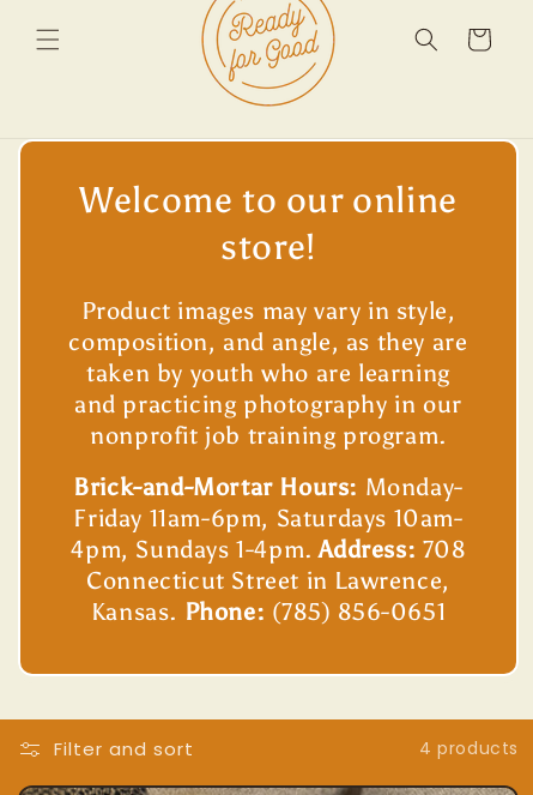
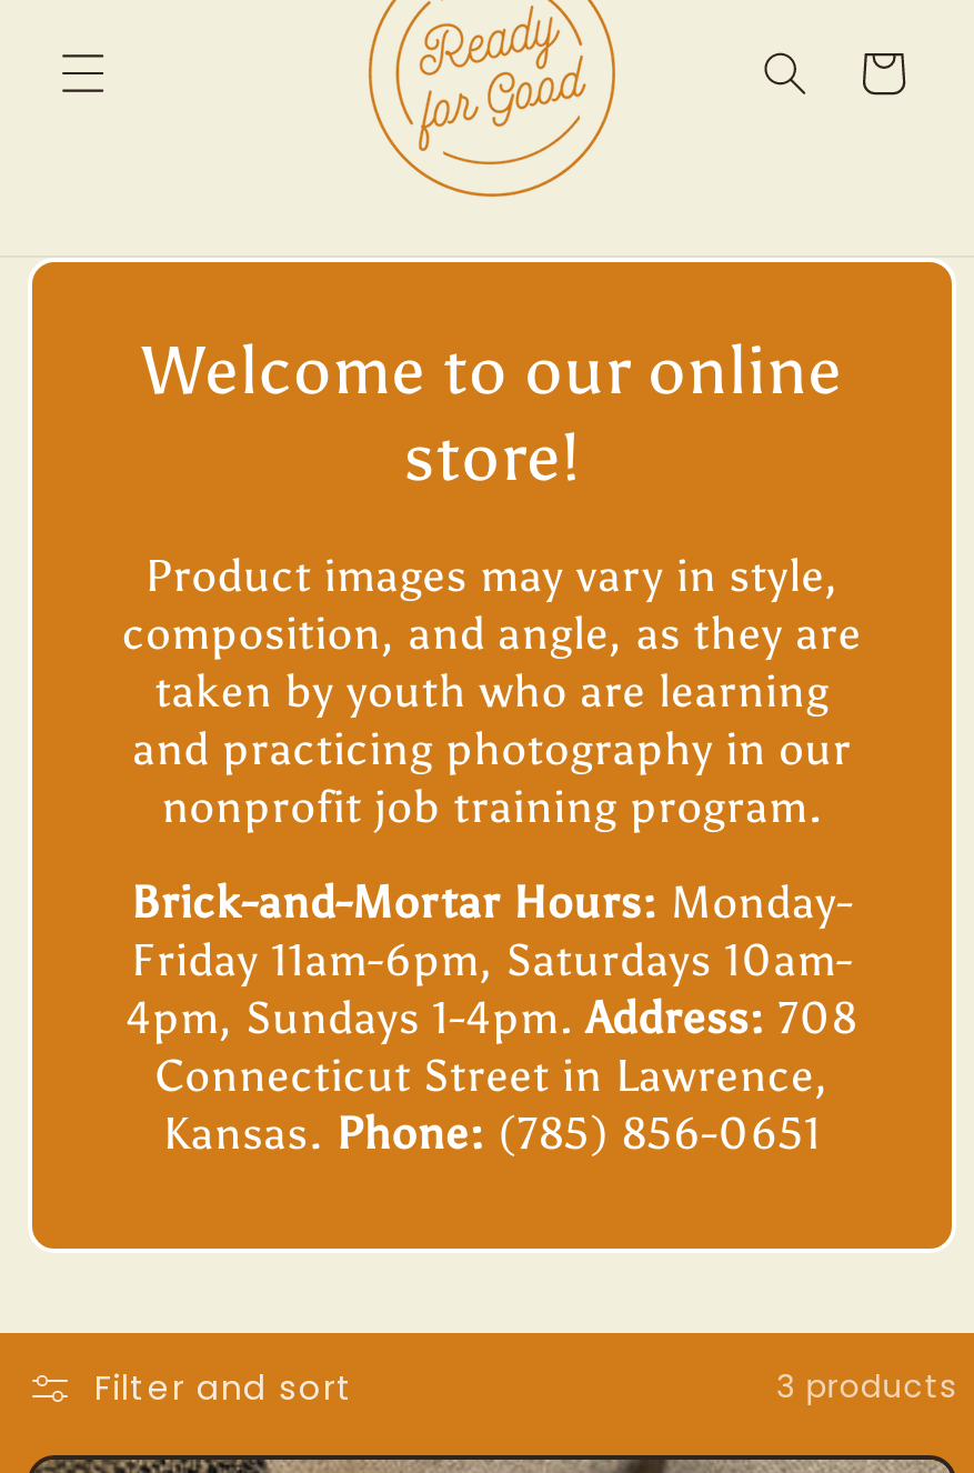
[419,736,519,760] 4 products -> [776,1364,956,1409] 3 products

